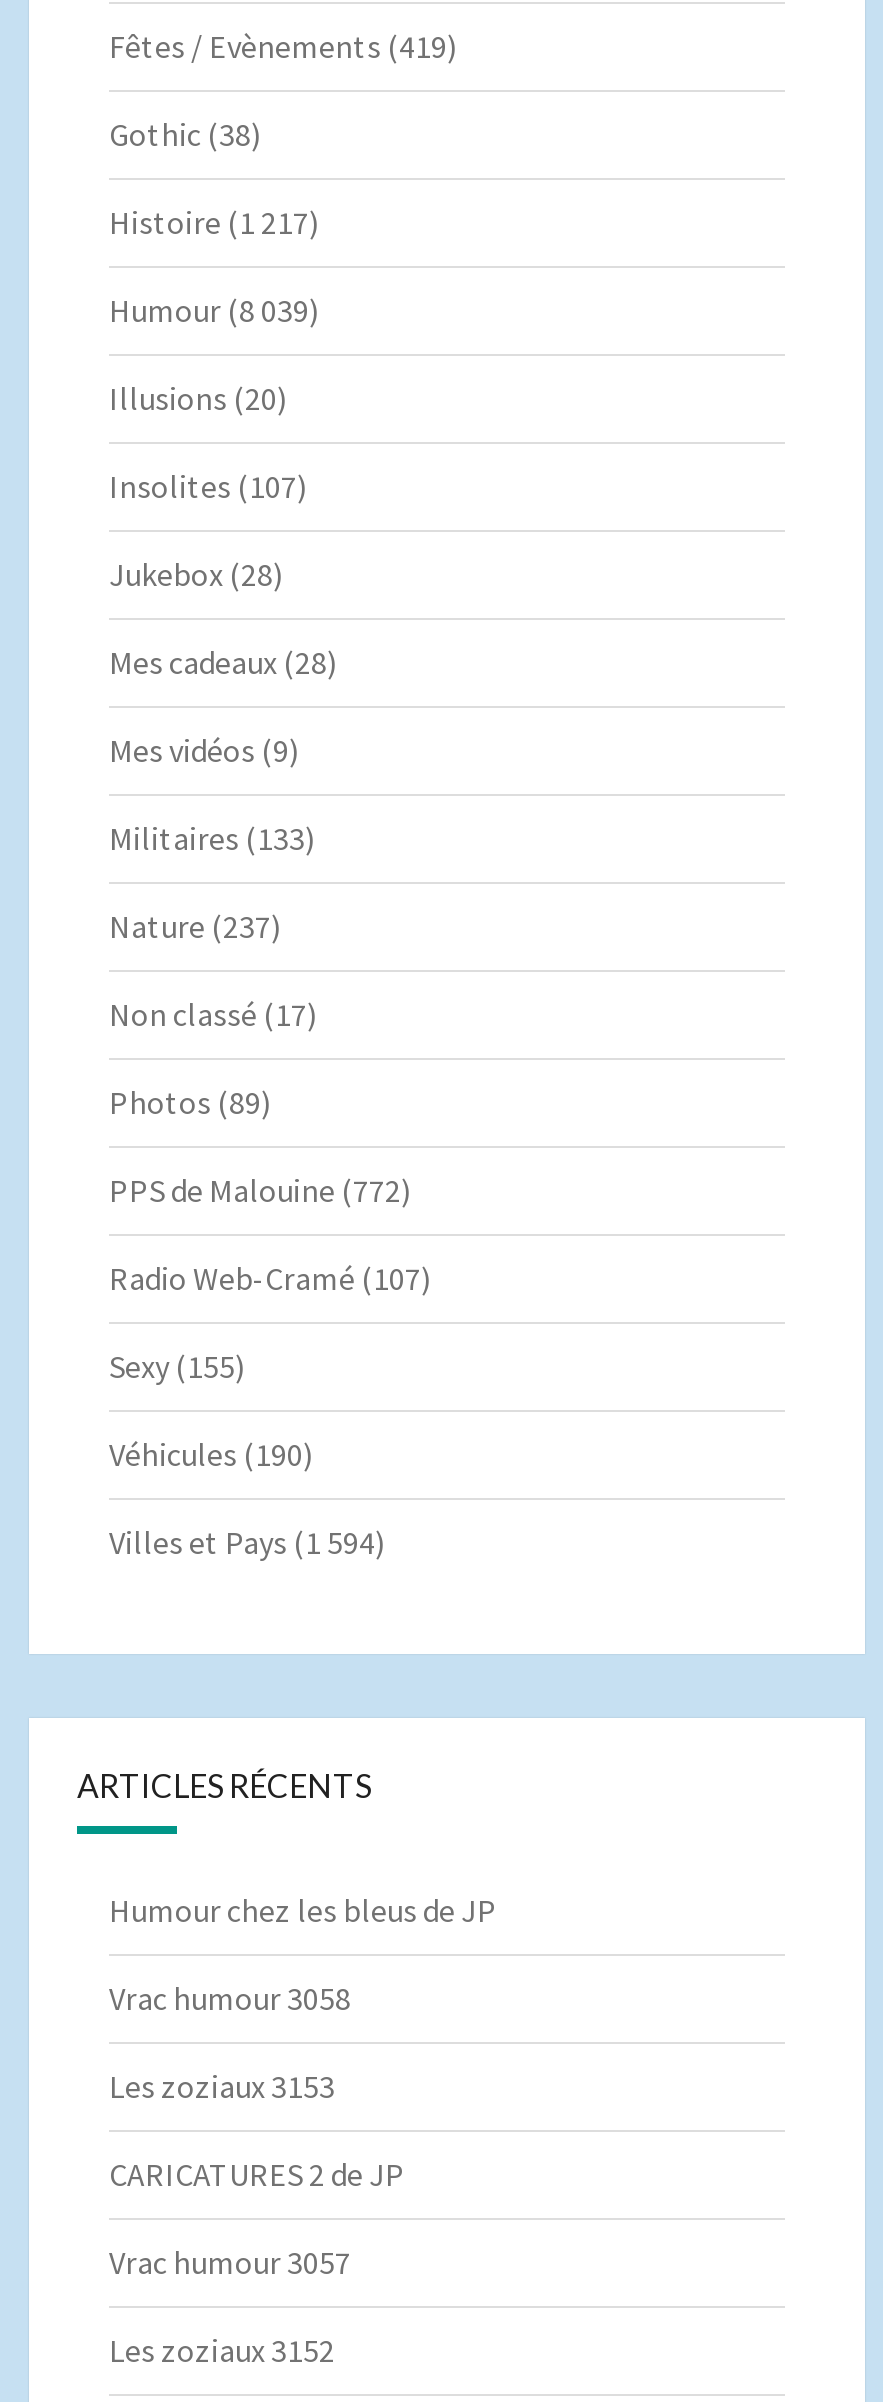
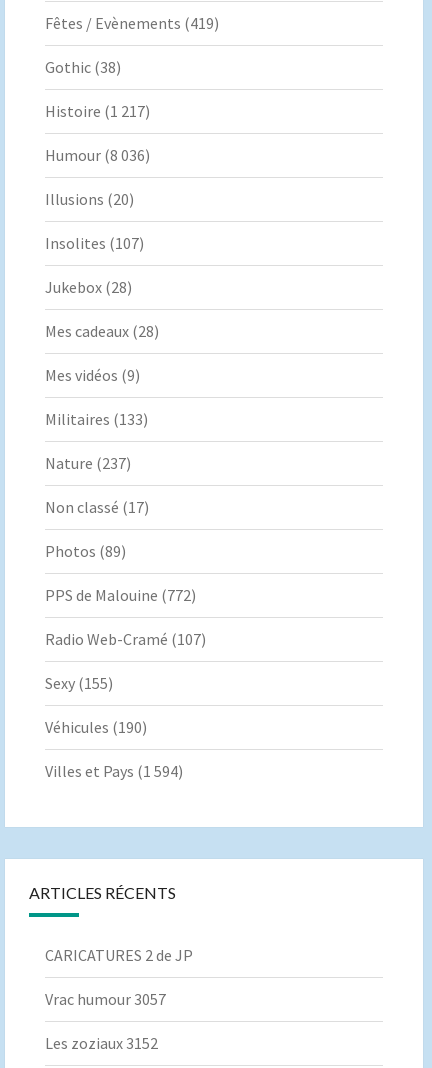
[109,291,319,331] Humour (8 039) -> [45,145,150,165] Humour (8 036)
[109,1891,497,2107] Humour chez les bleus de JP | Vrac humour 3058 | Les zoziaux 3153 -> none

